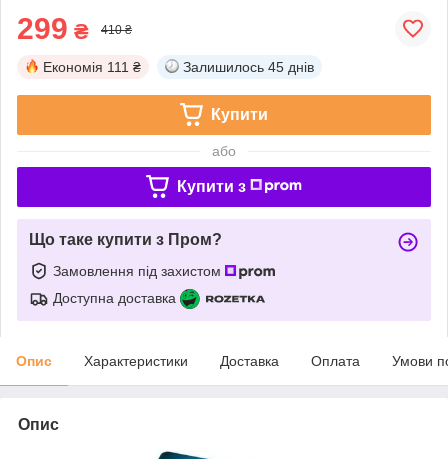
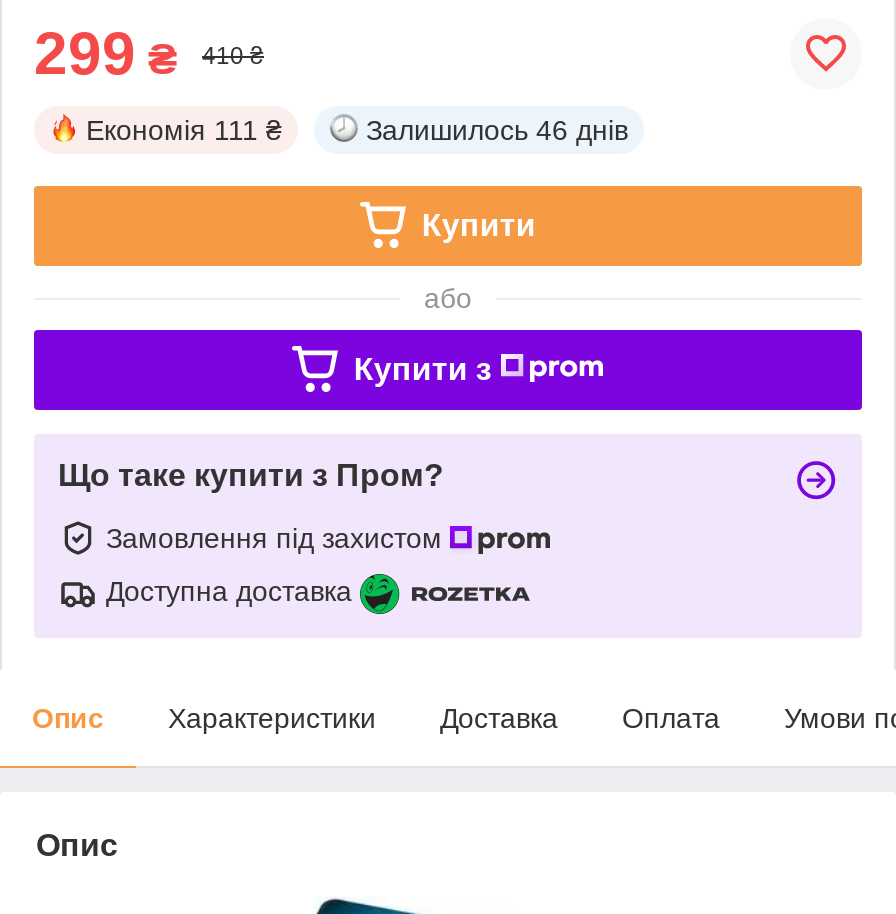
[183,59,314,75] Залишилось 45 днів -> [366,114,628,146] Залишилось 46 днів

